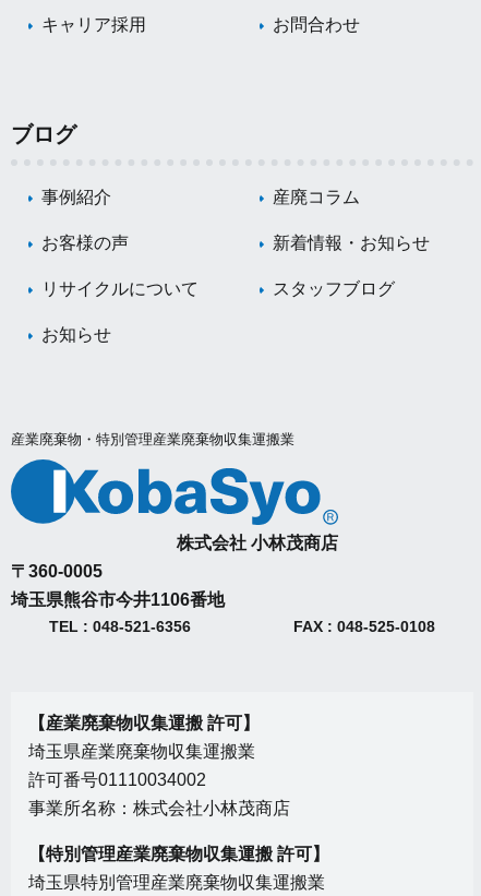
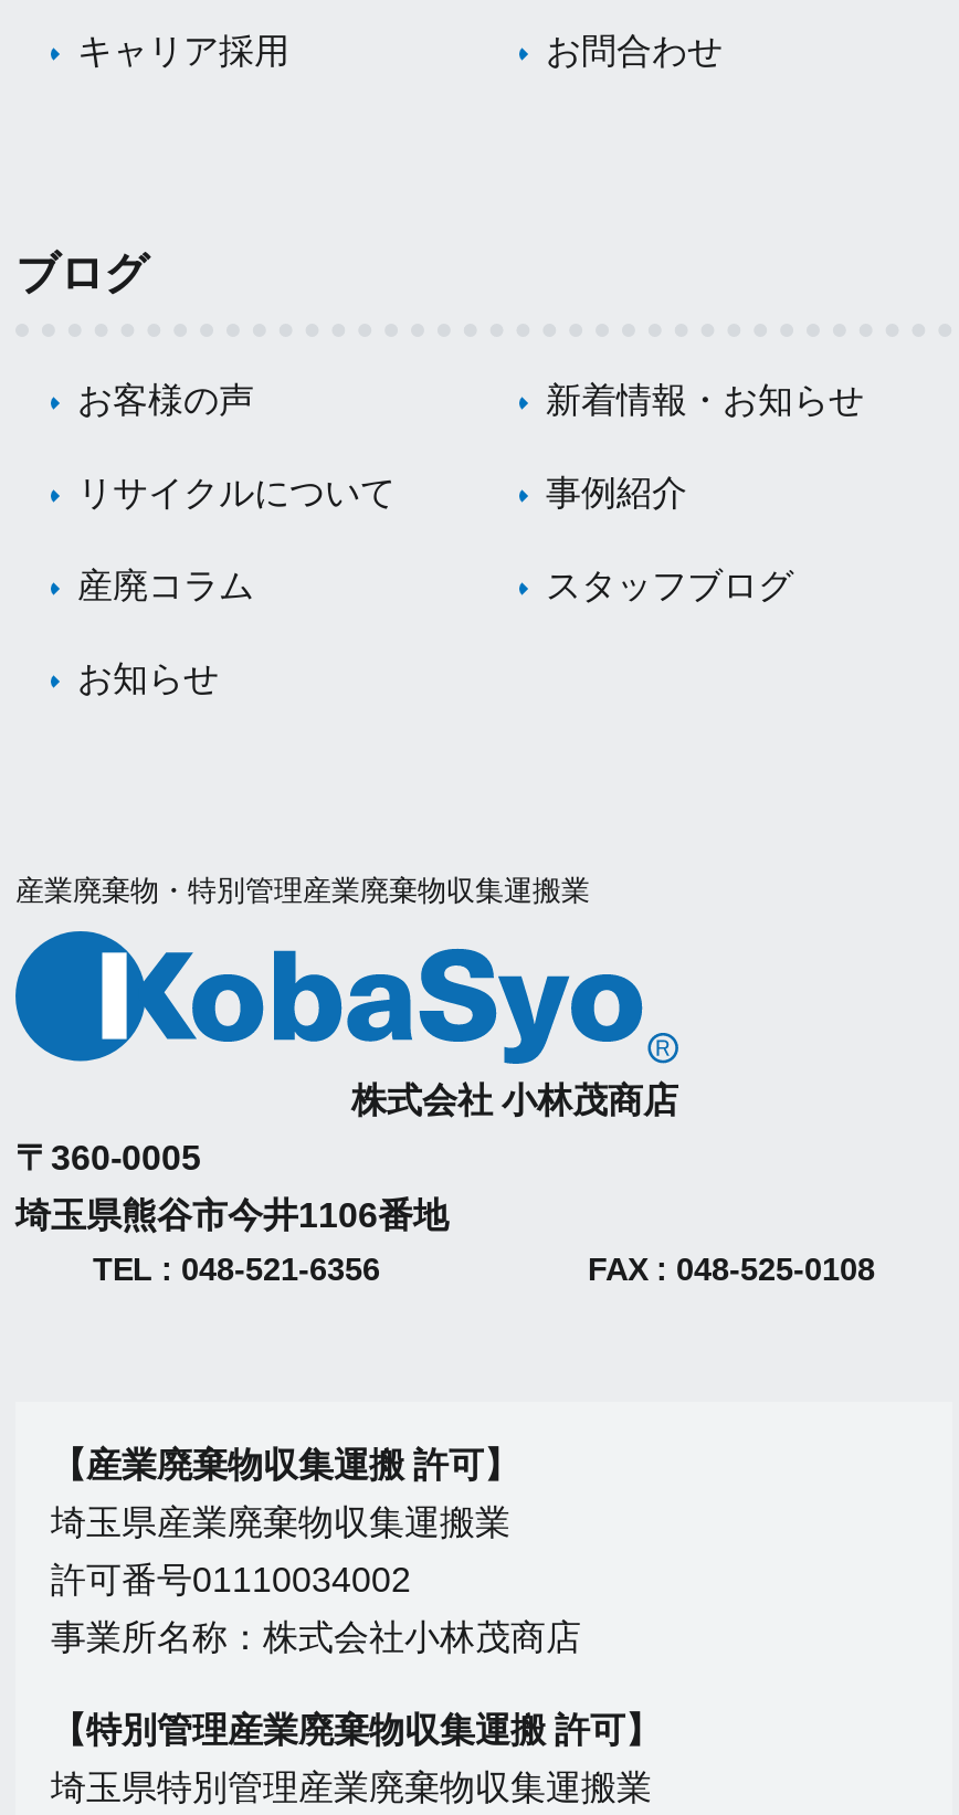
moved [41,187,360,206] -> [77,473,687,603]: 事例紹介 | 産廃コラム
moved [41,233,430,298] -> [77,380,864,511]: お客様の声 | 新着情報・お知らせ | リサイクルについて

